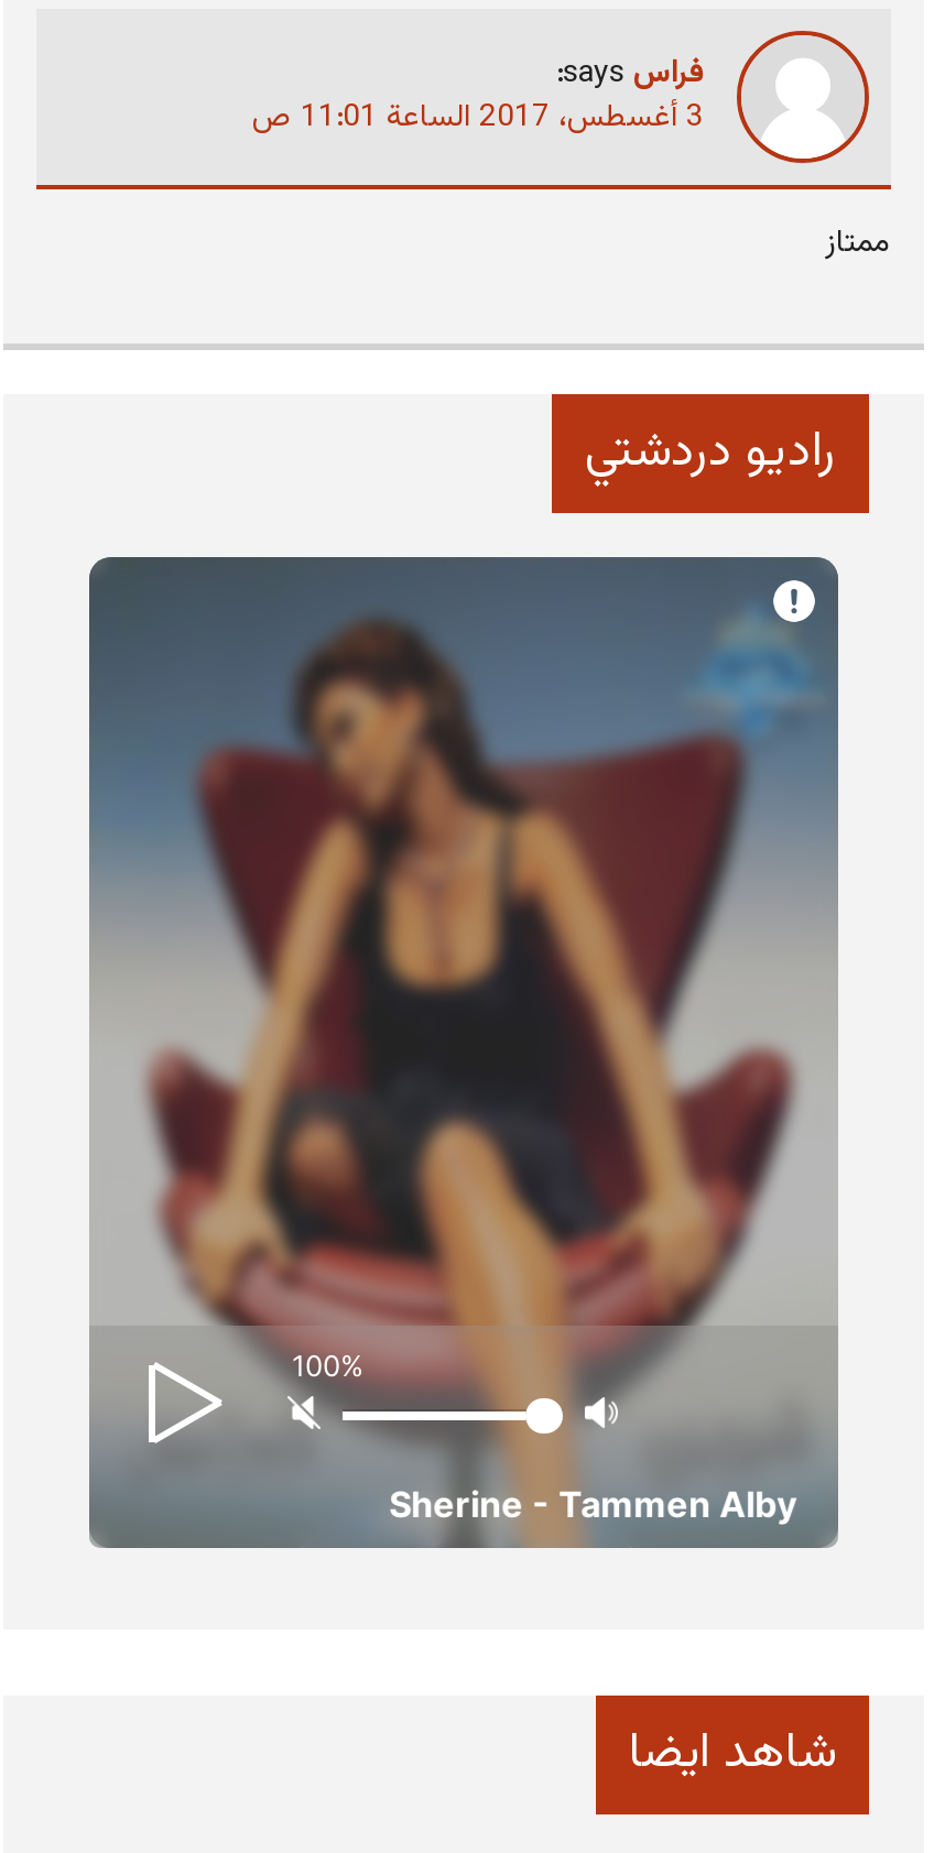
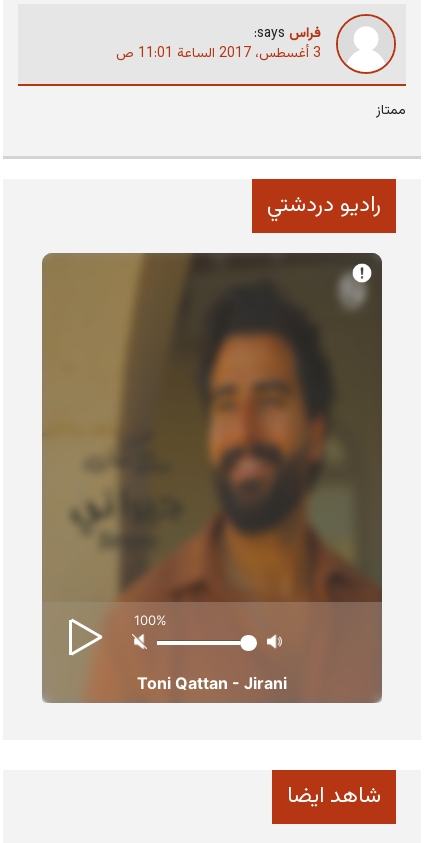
[89,557,838,1548] [image] -> [42,253,383,703] [image]

